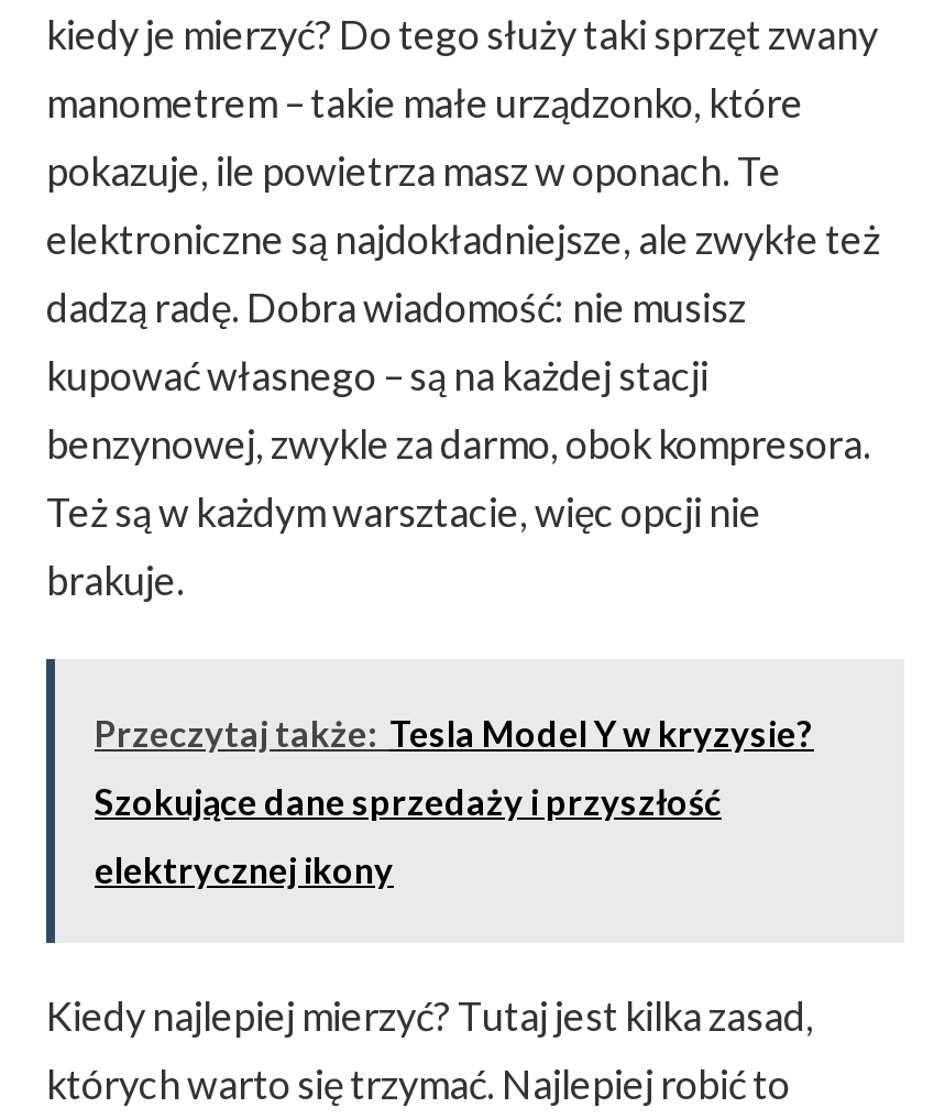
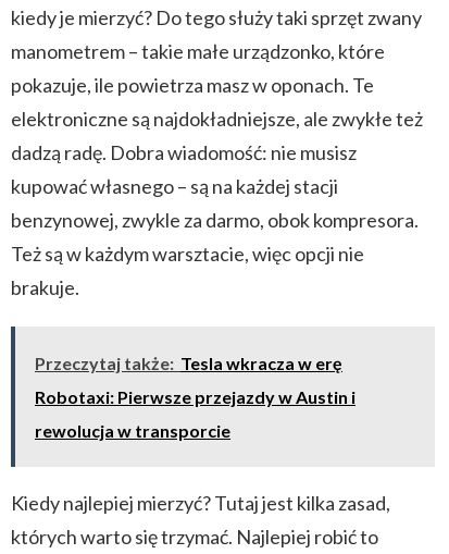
[95,712,814,754] Przeczytaj także: Tesla Model Y w kryzysie? -> [35,353,342,373] Przeczytaj także: Tesla wkracza w erę
[95,780,722,822] Szokujące dane sprzedaży i przyszłość -> [35,386,356,407] Robotaxi: Pierwsze przejazdy w Austin i
[95,848,394,890] elektrycznej ikony -> [35,420,230,441] rewolucja w transporcie

